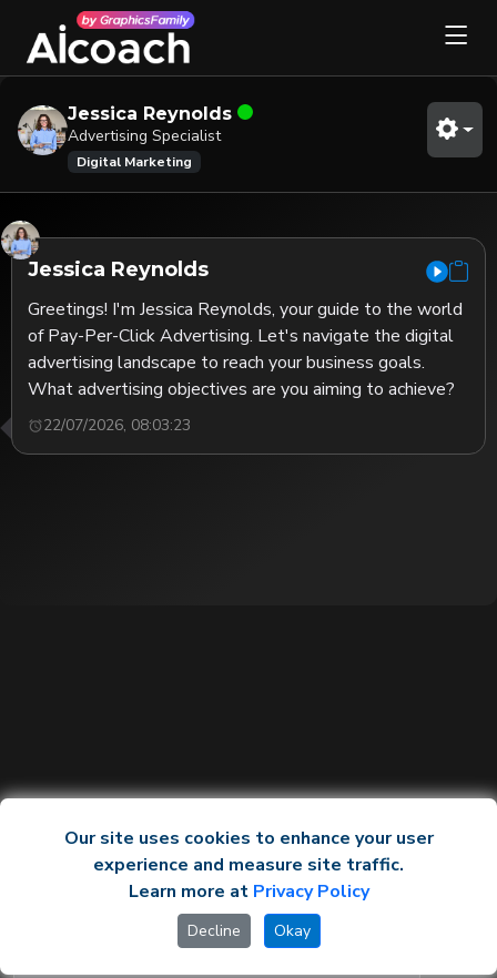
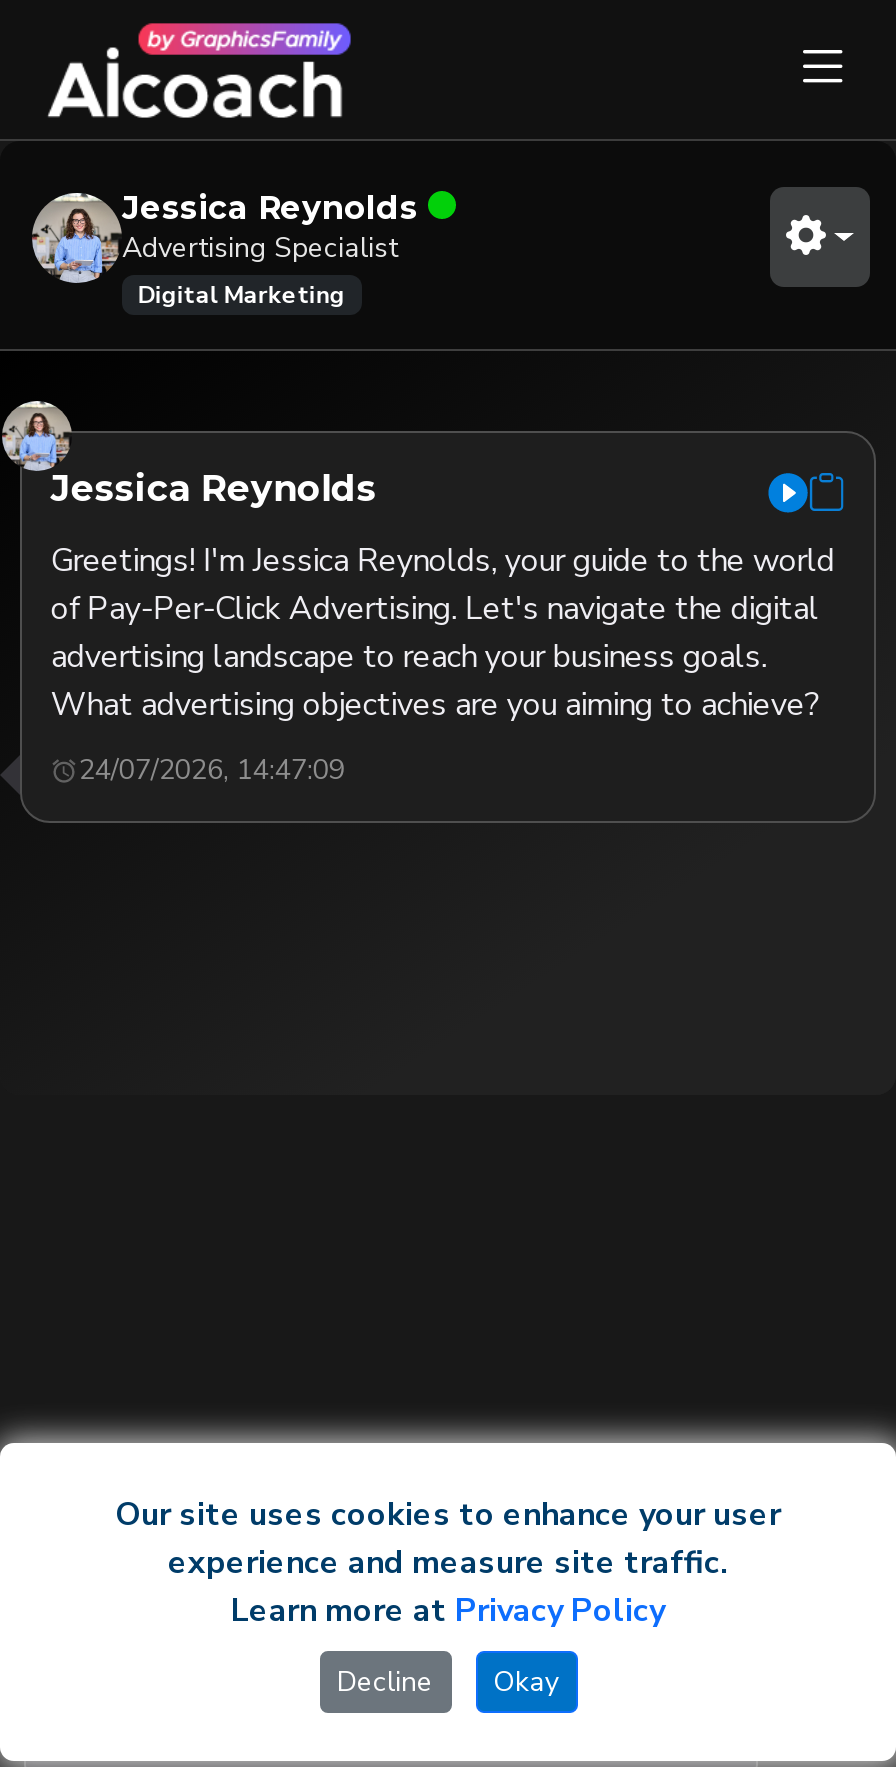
[44,415,191,436] 22/07/2026, 08:03:23 -> [79,752,345,790] 24/07/2026, 14:47:09

